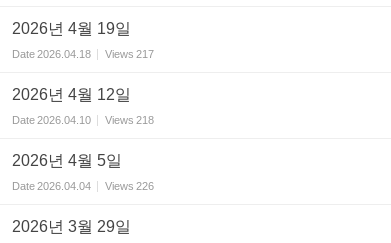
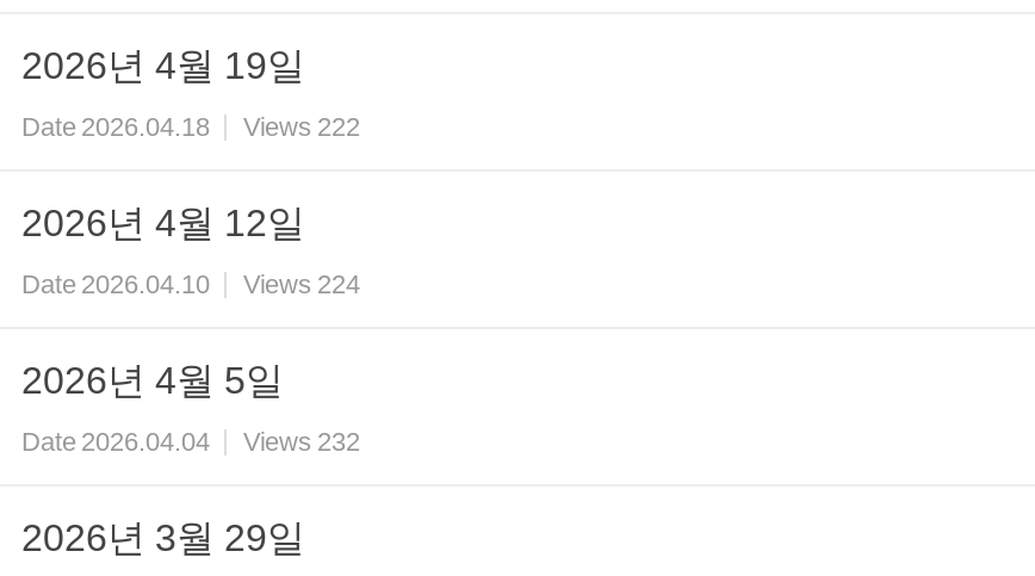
[12,48,154,60] Date 2026.04.18 Views 217 -> [21,112,360,141] Date 2026.04.18 Views 222
[12,114,154,126] Date 2026.04.10 Views 218 -> [21,270,360,298] Date 2026.04.10 Views 224
[12,180,154,192] Date 2026.04.04 Views 226 -> [21,427,360,456] Date 2026.04.04 Views 232

